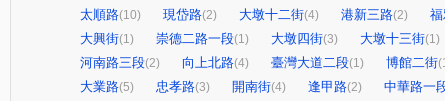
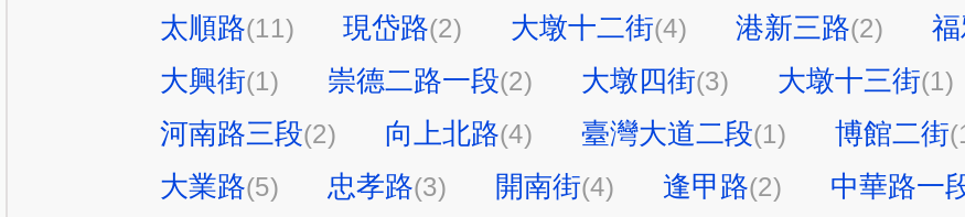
[80,7,141,22] 太順路(10) -> [160,11,294,44] 太順路(11)
[156,31,249,46] 崇德二路一段(1) -> [328,64,533,97] 崇德二路一段(2)

